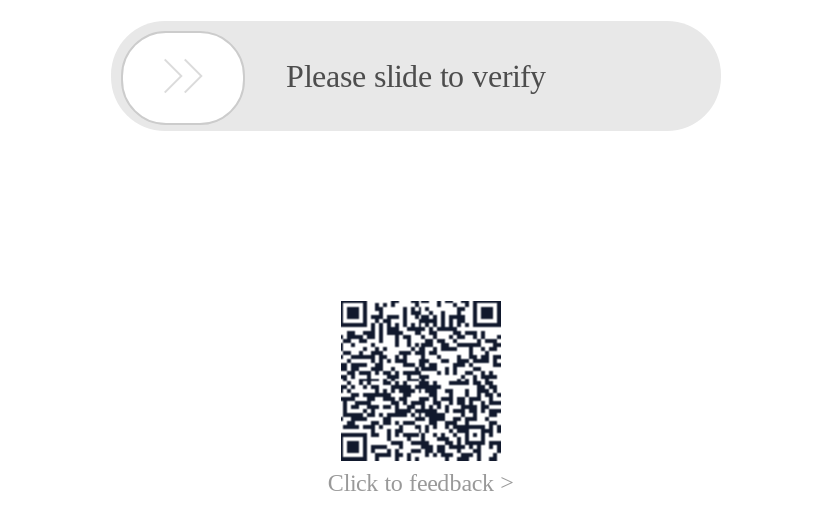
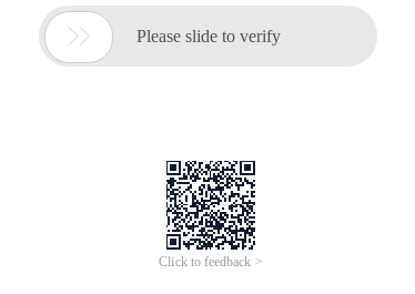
[339,299,501,461] [image] -> [166,161,256,251] [image]

